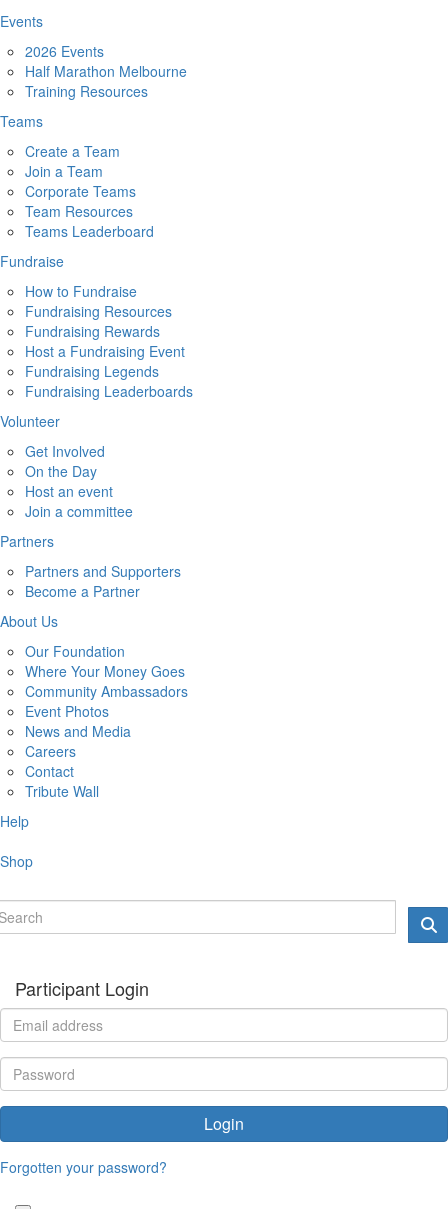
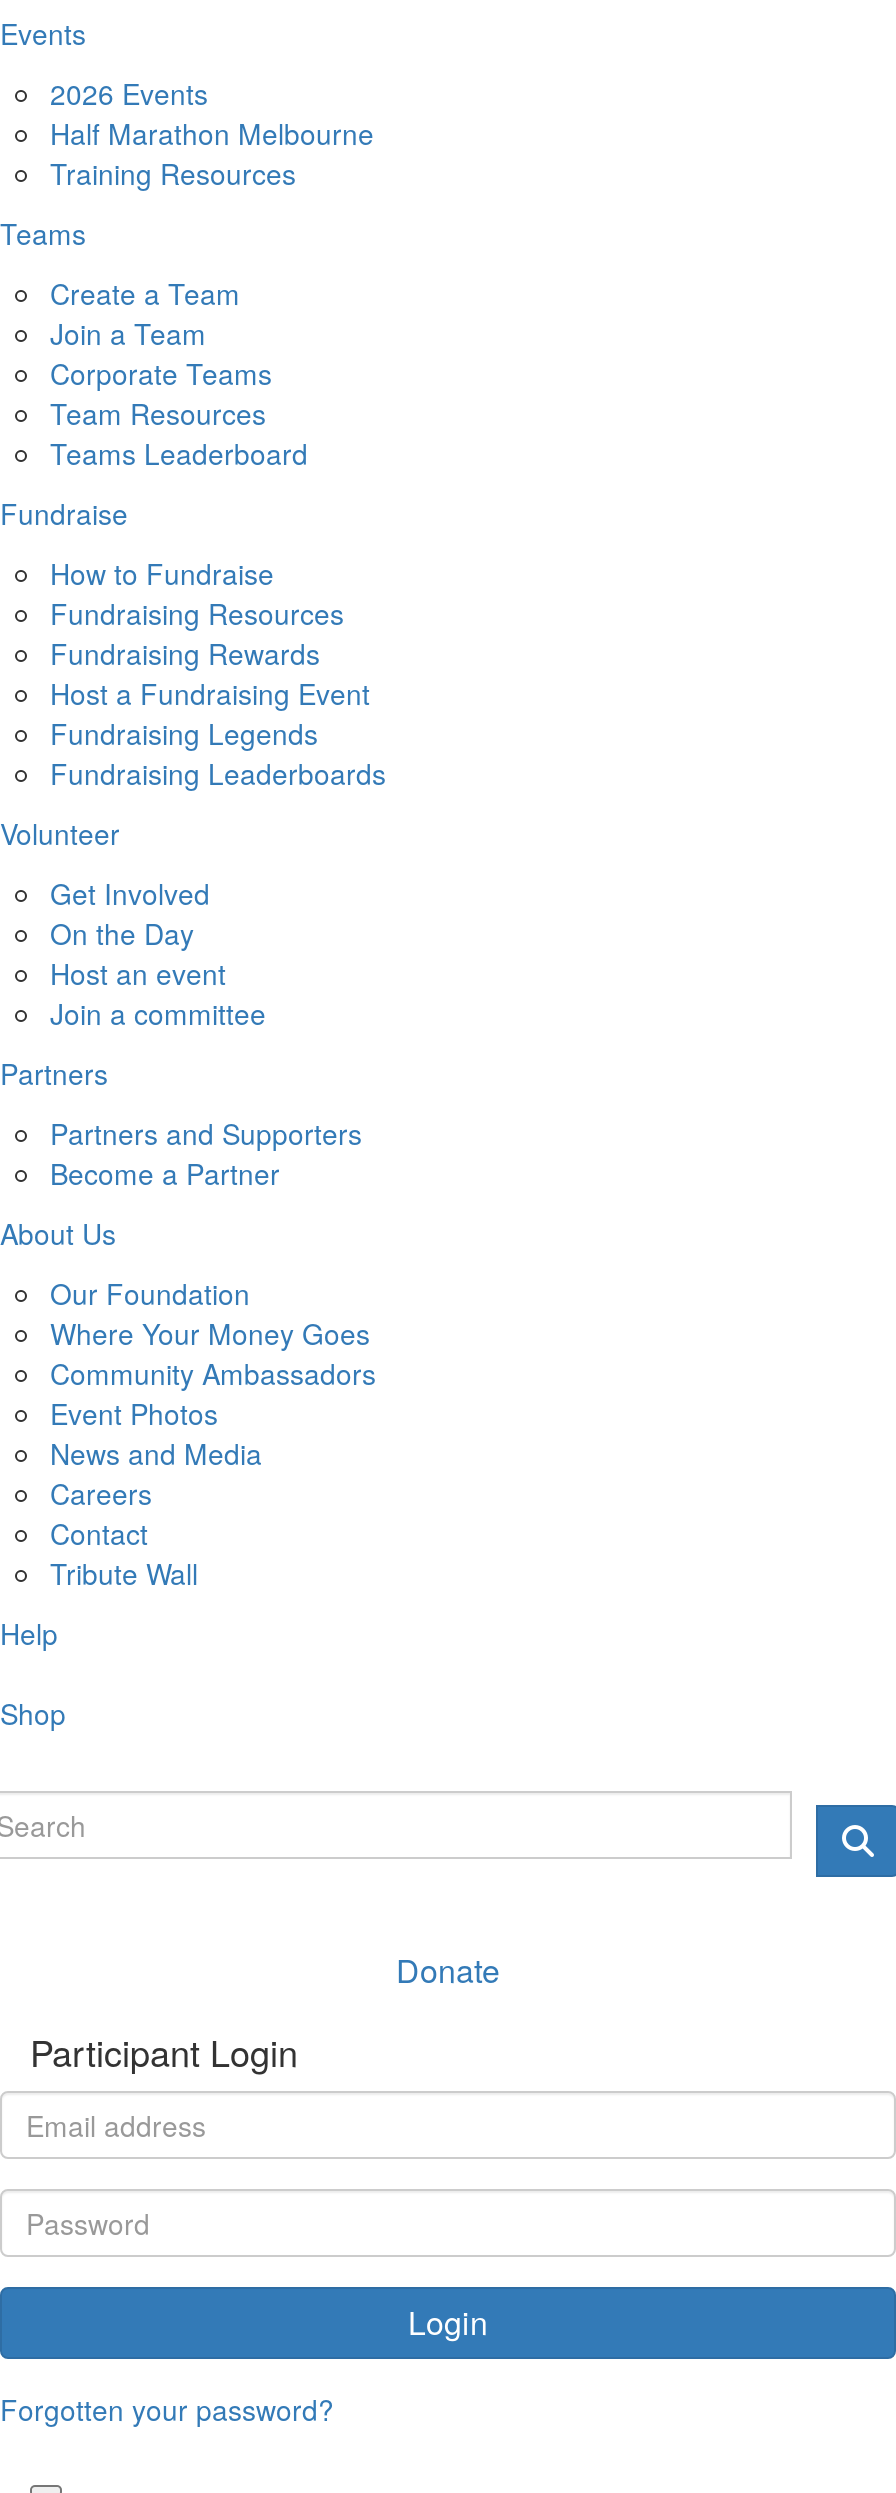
none -> [396,1946,500,1992] Donate

